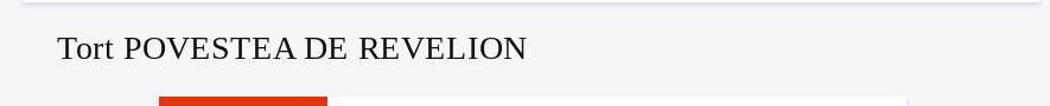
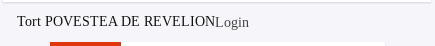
none -> [215,15,249,30] Login

